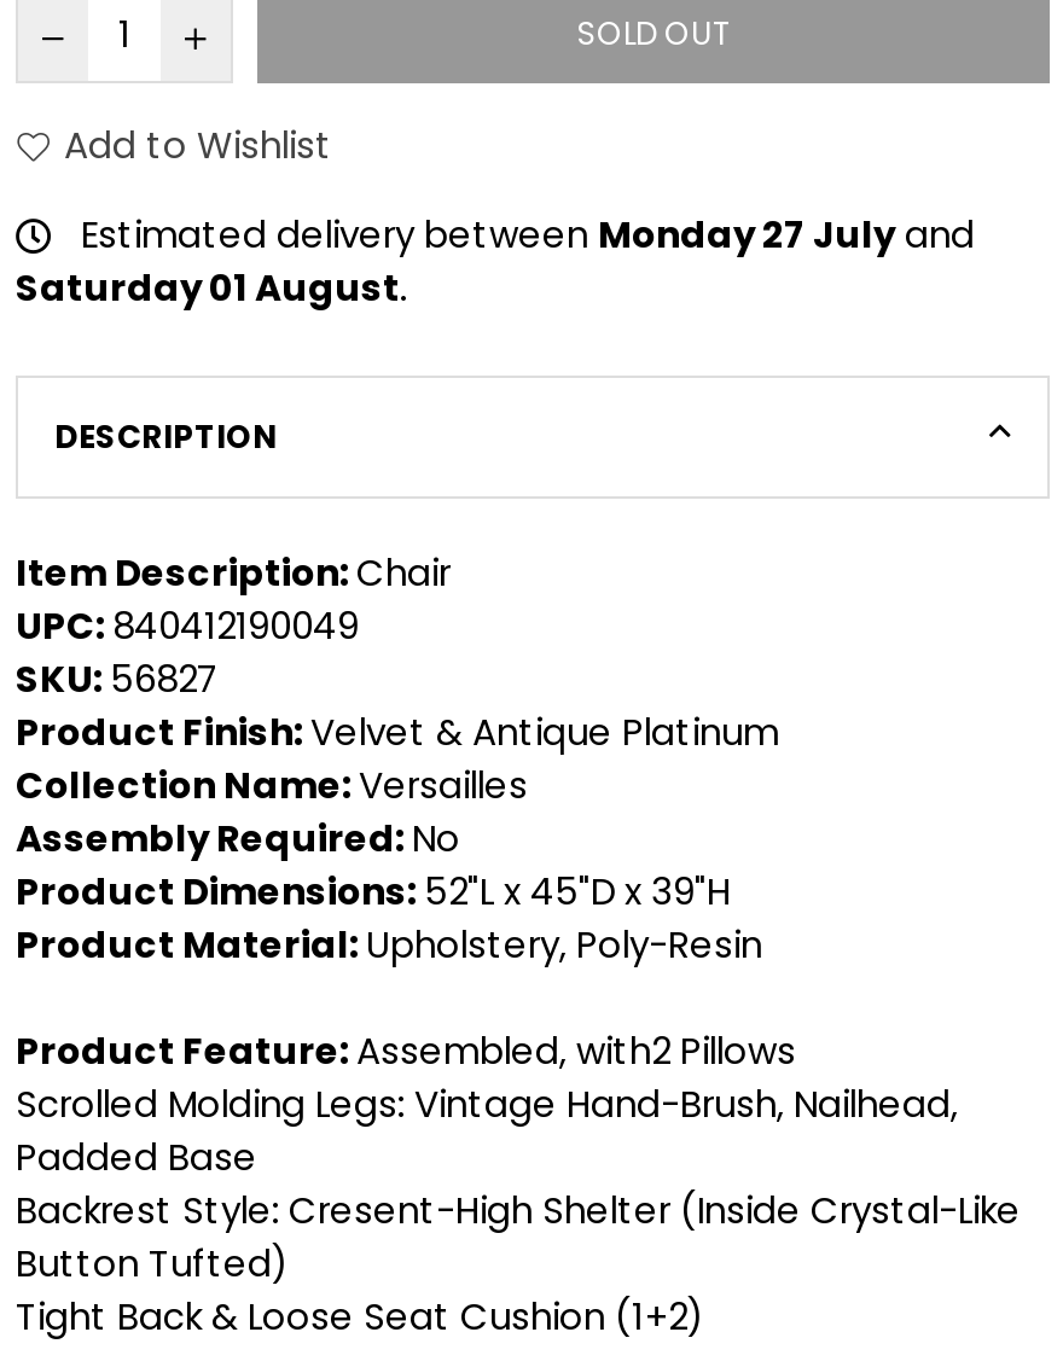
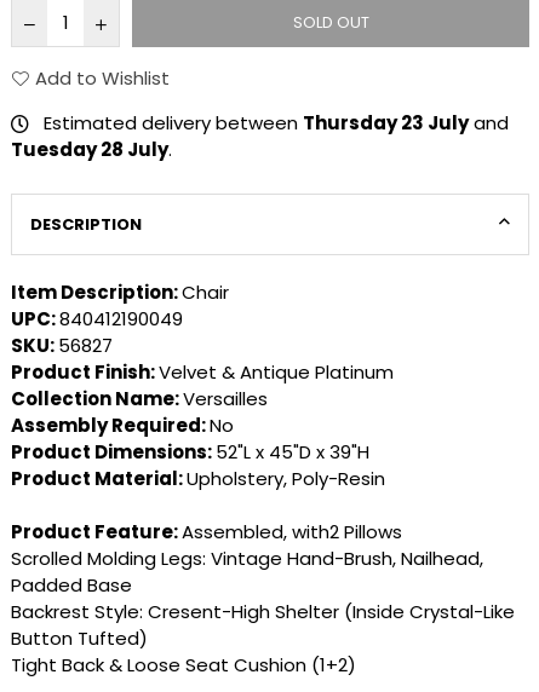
[16,208,975,312] Estimated delivery between Monday 27 July and | Saturday 01 August. -> [11,110,509,162] Estimated delivery between Thursday 23 July and | Tuesday 28 July.

